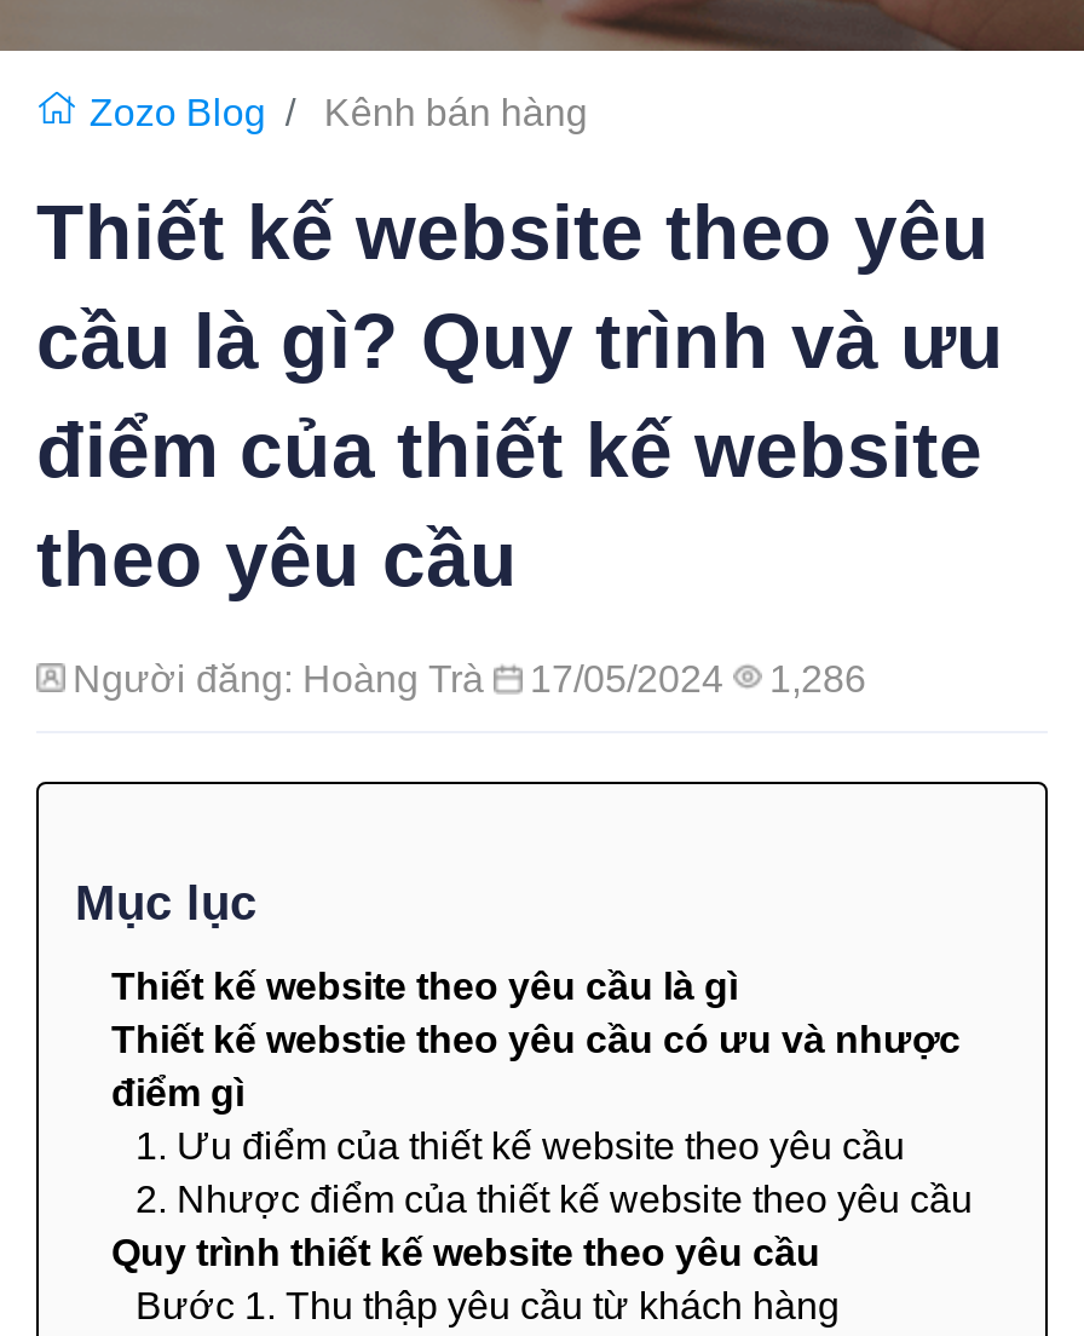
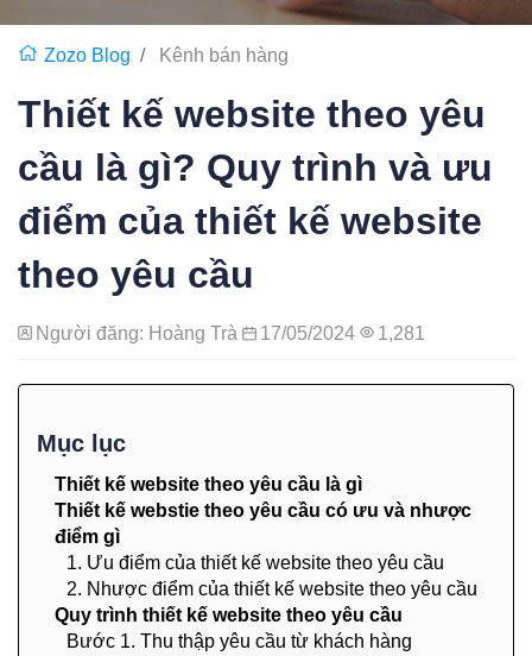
[73,658,866,699] Người đăng: Hoàng Trà 17/05/2024 1,286 -> [36,323,425,343] Người đăng: Hoàng Trà 17/05/2024 1,281

